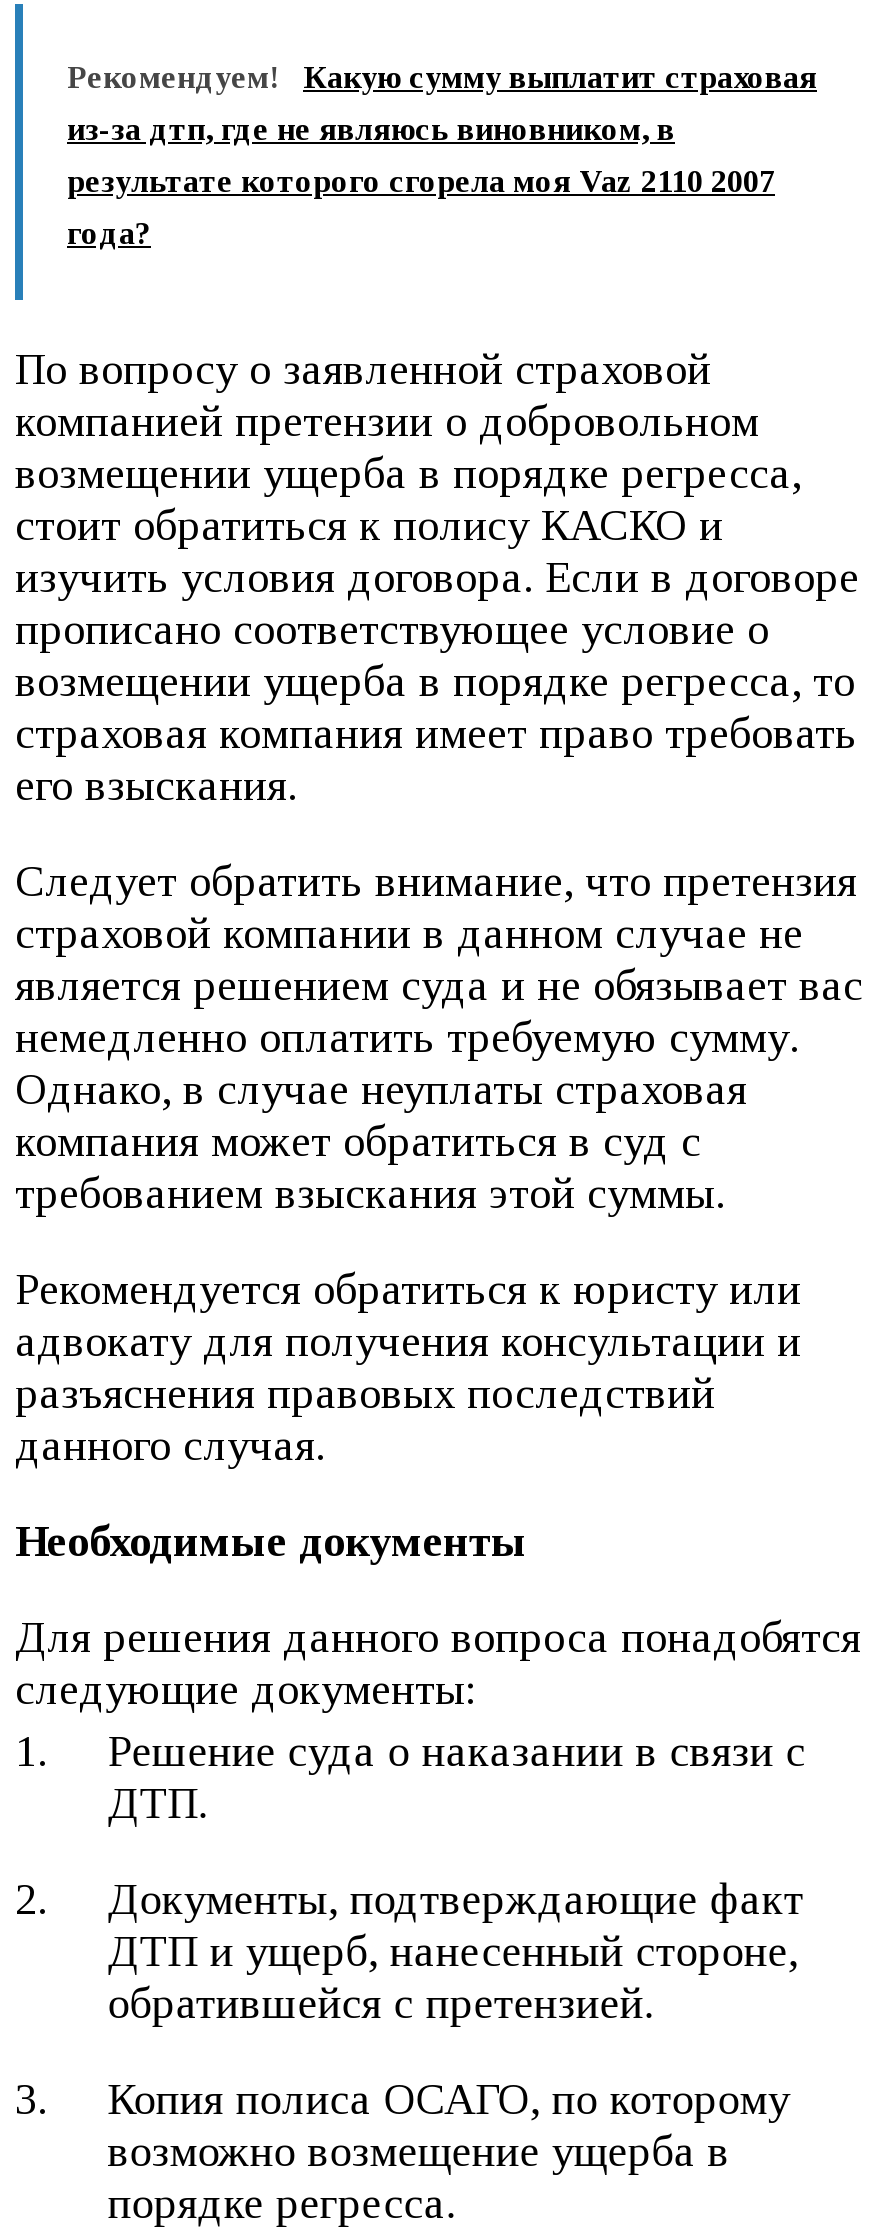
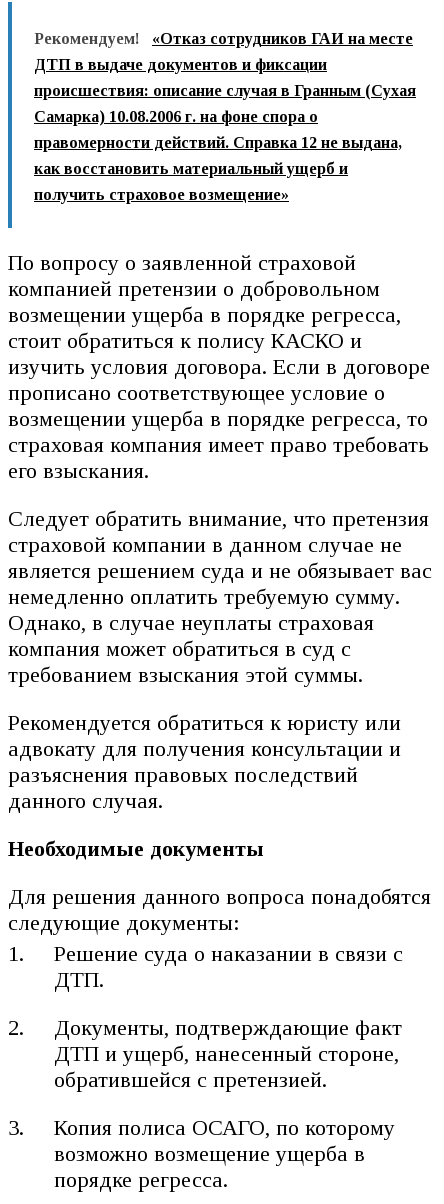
[67,60,817,250] Какую сумму выплатит страховая | из-за дтп, где не являюсь виновником, в | результате которого сгорела моя Vaz 2110 2007 | года? -> [34,30,416,203] «Отказ сотрудников ГАИ на месте | ДТП в выдаче документов и фиксации | происшествия: описание случая в Гранным (Сухая | Самарка) 10.08.2006 г. на фоне спора о | правомерности действий. Справка 12 не выдана, | как восстановить материальный ущерб и | получить страховое возмещение»

